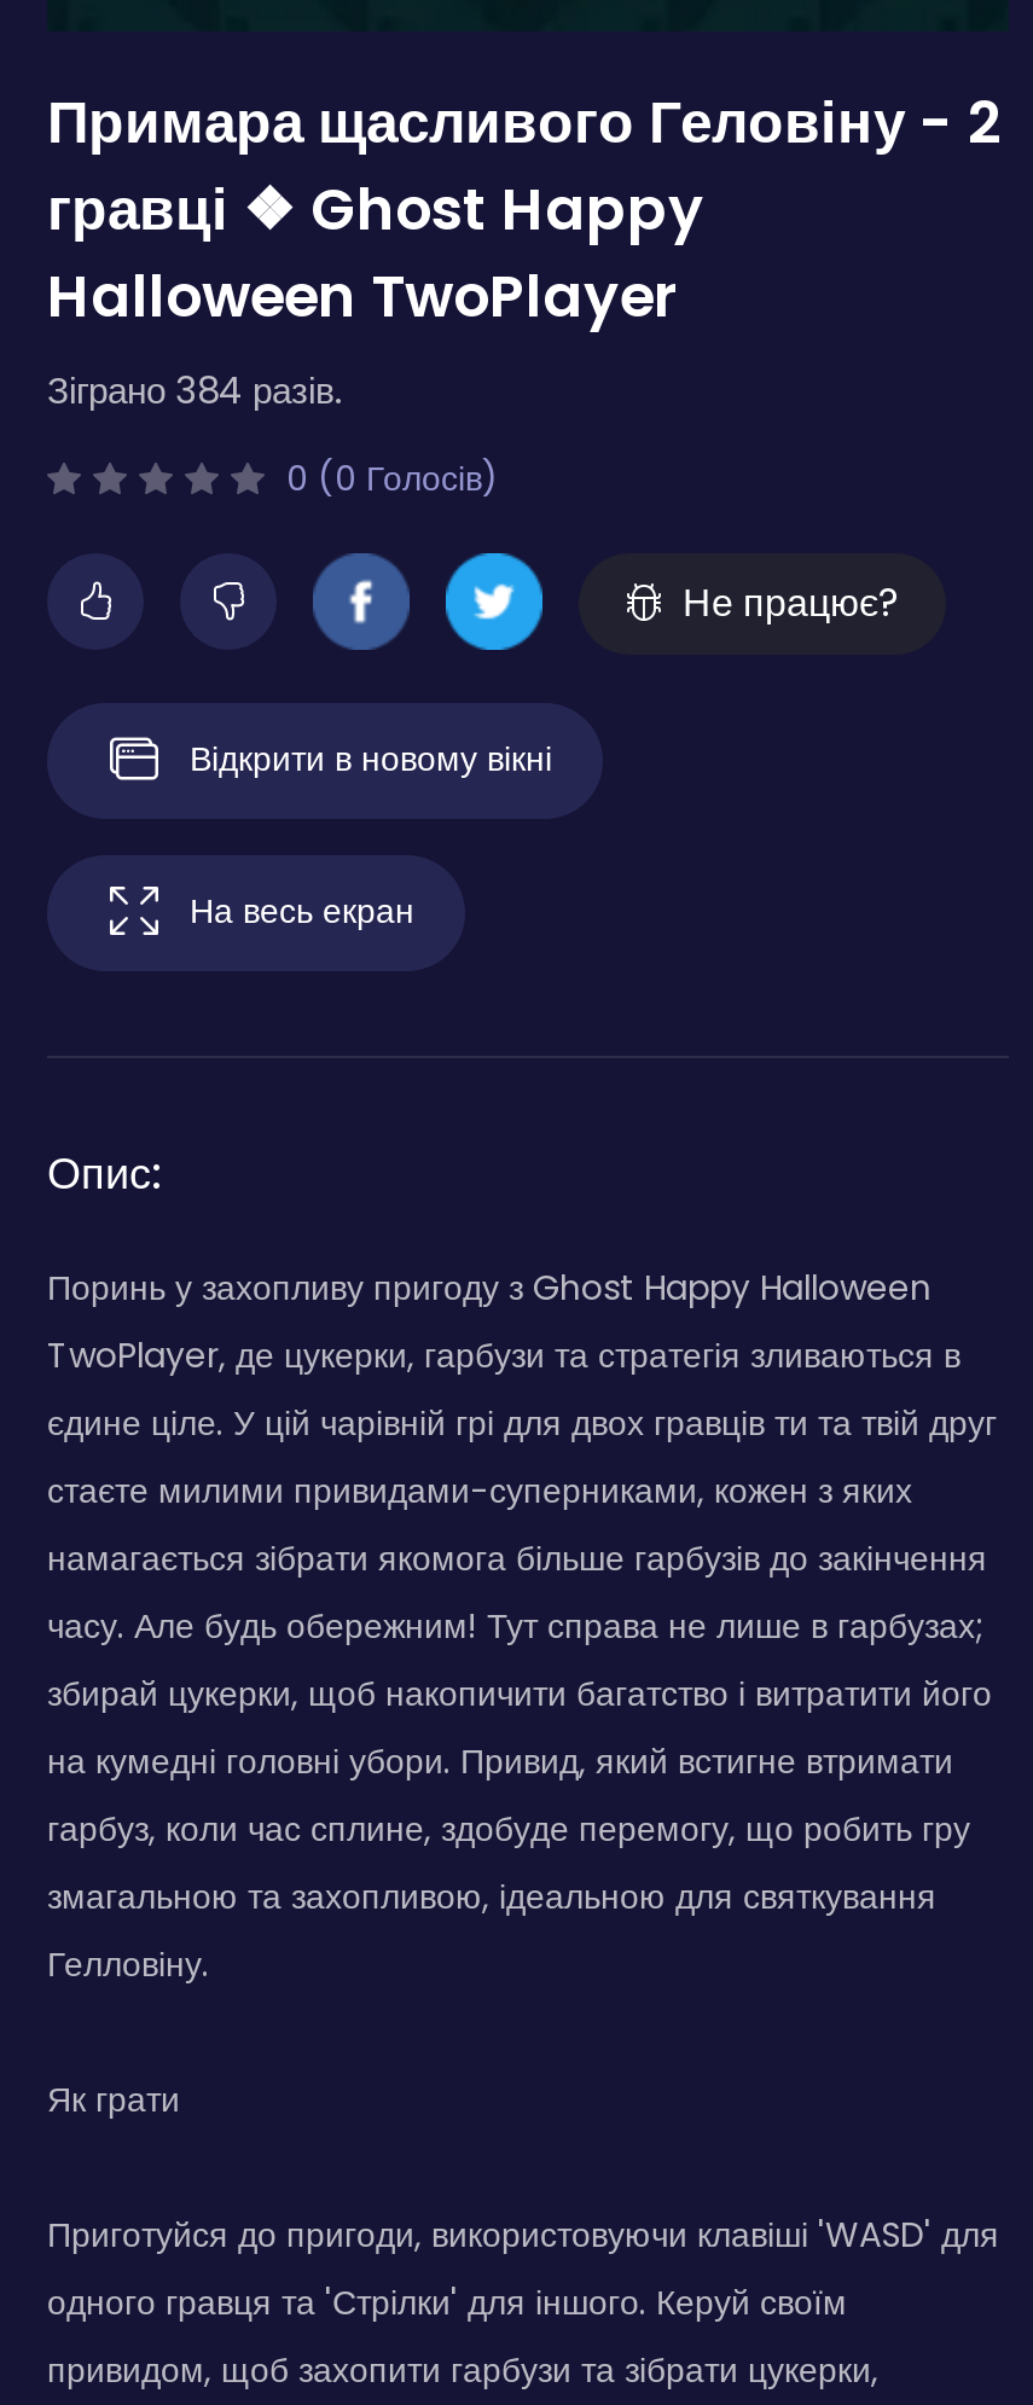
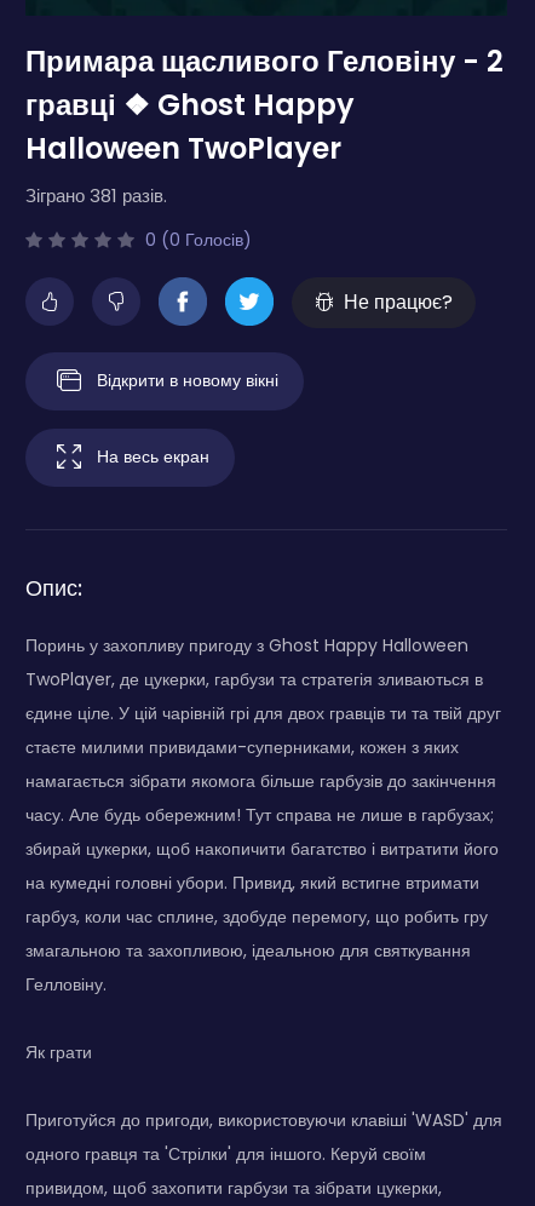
[47,364,342,415] Зіграно 384 разів. -> [25,183,167,208] Зіграно 381 разів.

